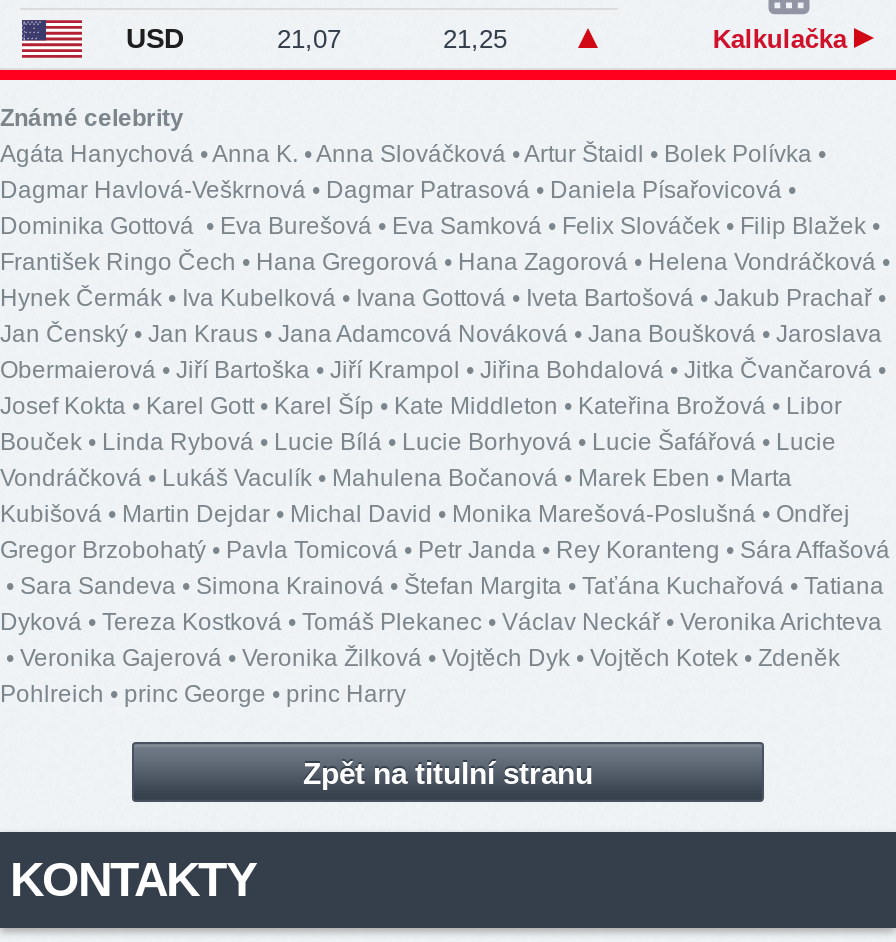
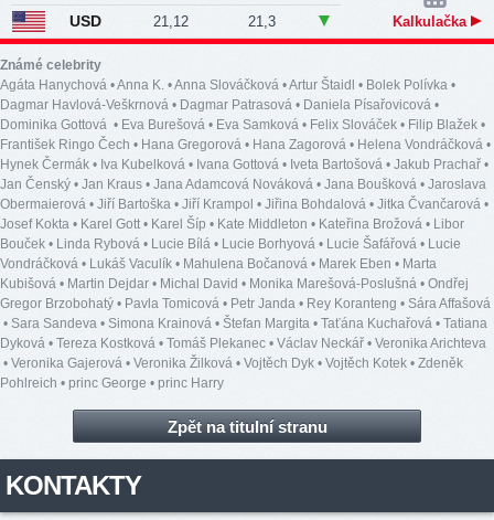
[277,24,341,54] 21,07 -> [153,13,188,30] 21,12
[443,24,507,54] 21,25 -> [248,13,276,30] 21,3

